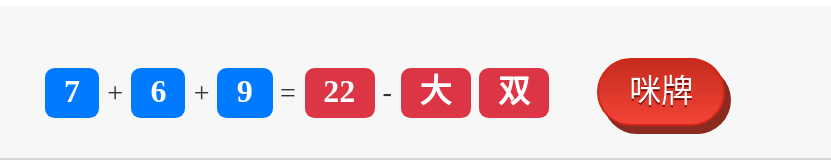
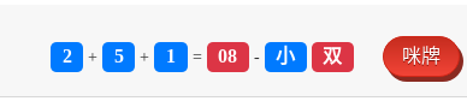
[64,74,80,108] 7 -> [62,46,72,66] 2
[150,74,166,108] 6 -> [114,46,124,66] 5
[237,74,253,108] 9 -> [166,46,176,66] 1
[323,74,355,108] 22 -> [218,46,237,66] 08
[420,74,452,108] 大 -> [276,46,295,66] 小

